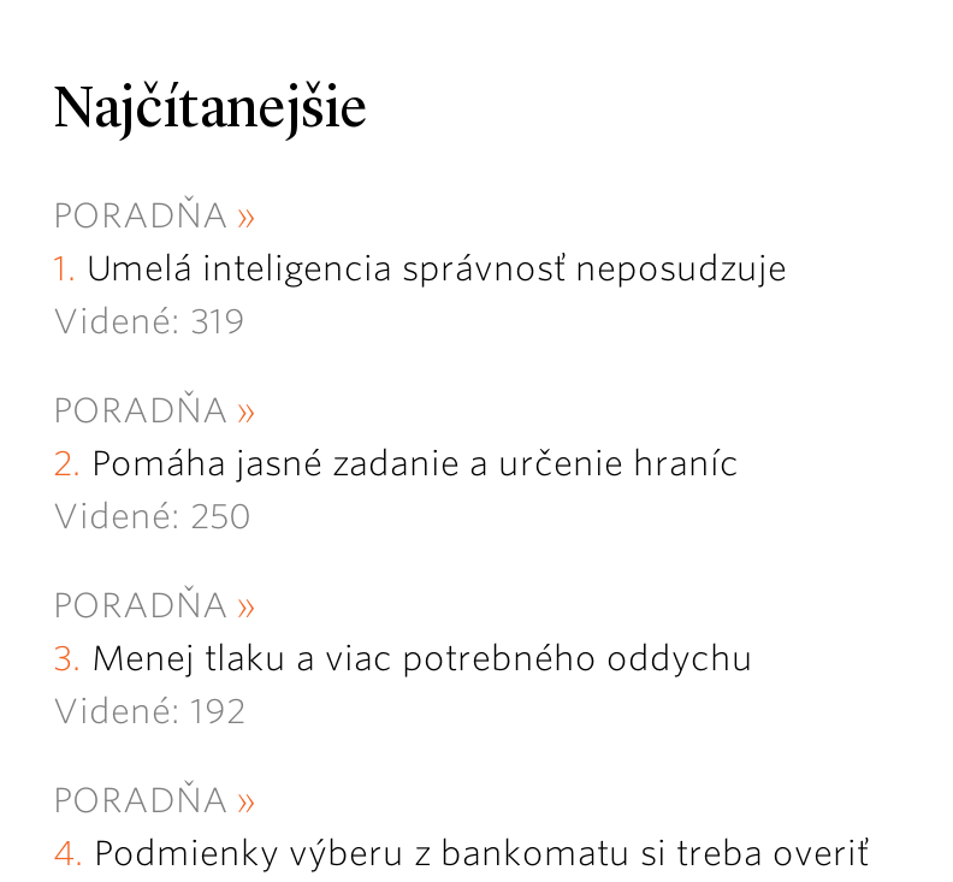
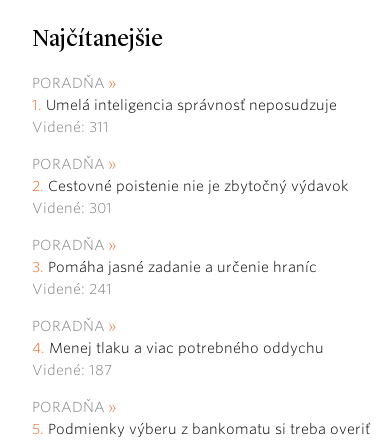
[53,303,245,342] Videné: 319 -> [32,119,349,216] Videné: 311 | PORADŇA | Cestovné poistenie nie je zbytočný výdavok | Videné: 301
[53,498,250,537] Videné: 250 -> [32,281,112,297] Videné: 241
[53,693,245,732] Videné: 192 -> [32,362,112,378] Videné: 187

